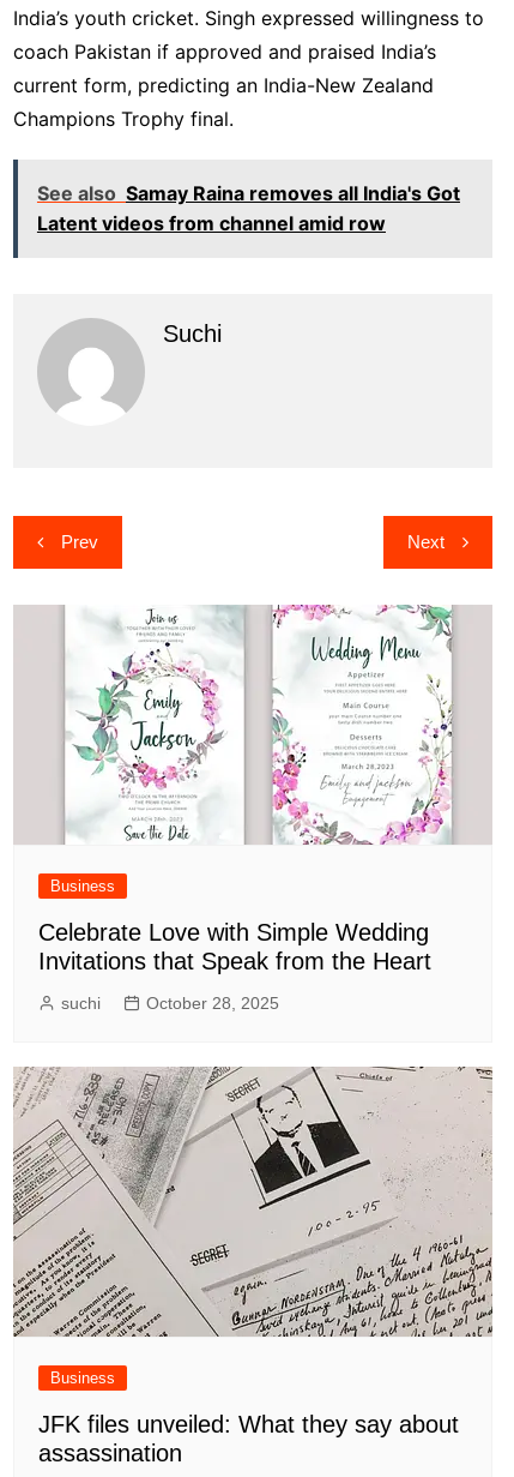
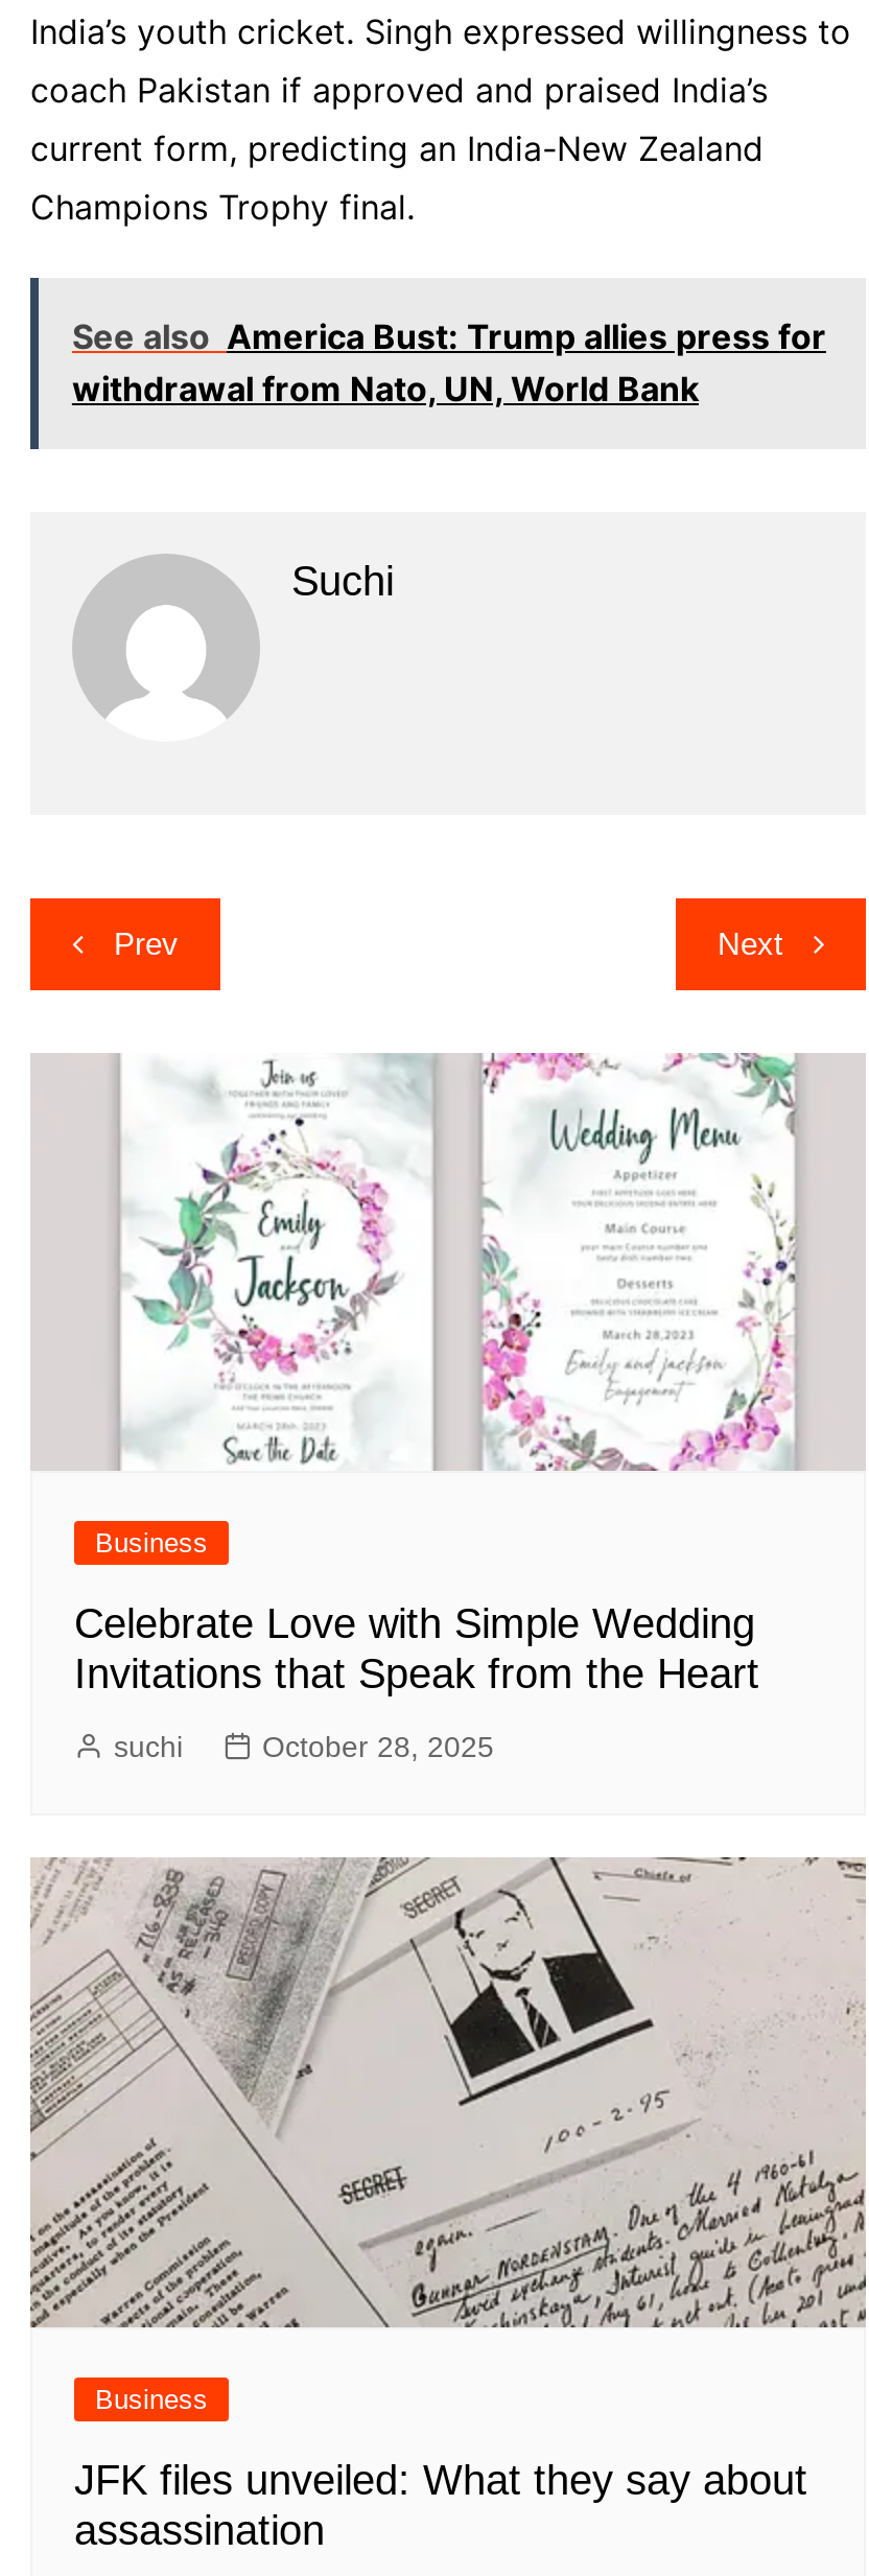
[37,181,460,235] See also Samay Raina removes all India's Got | Latent videos from channel amid row -> [72,315,826,409] See also America Bust: Trump allies press for | withdrawal from Nato, UN, World Bank

